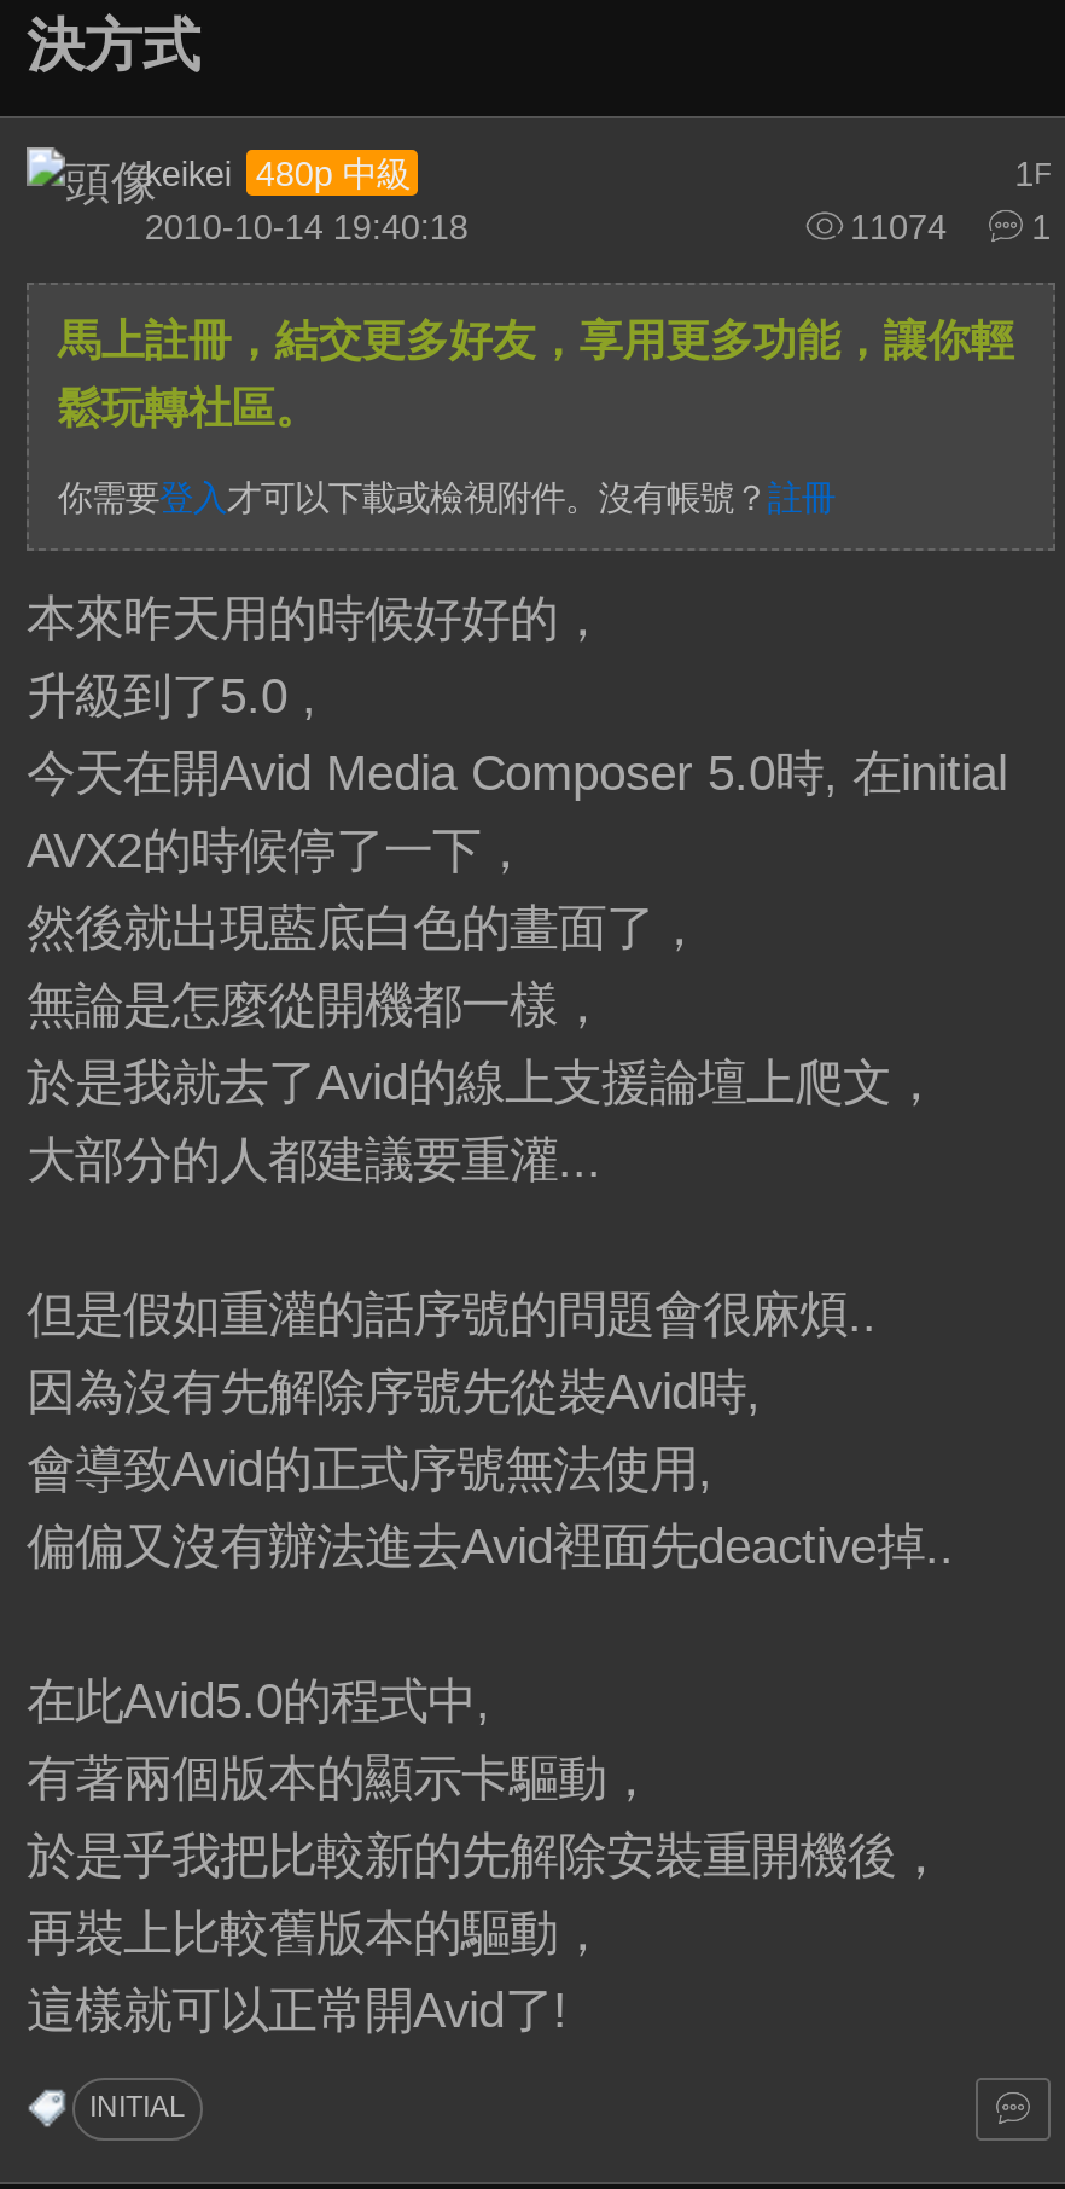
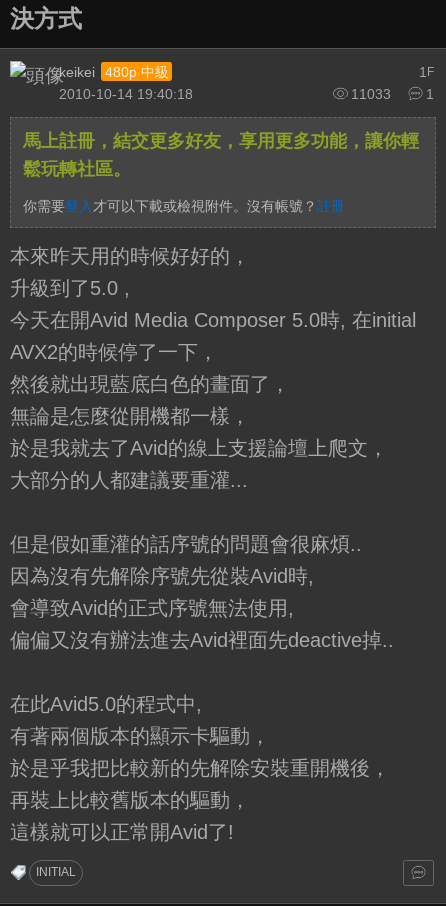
[850,207,1051,246] 11074 1 -> [351,86,434,102] 11033 1

